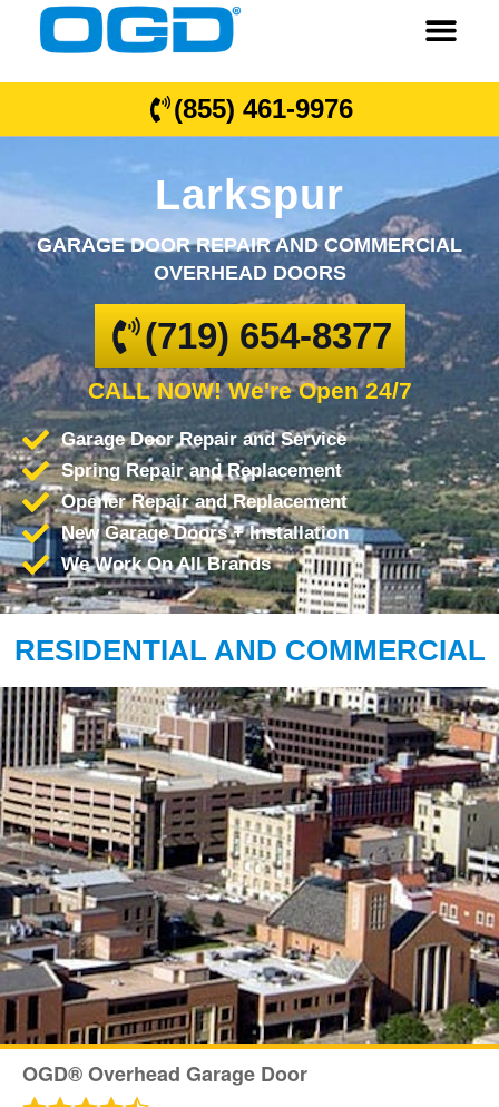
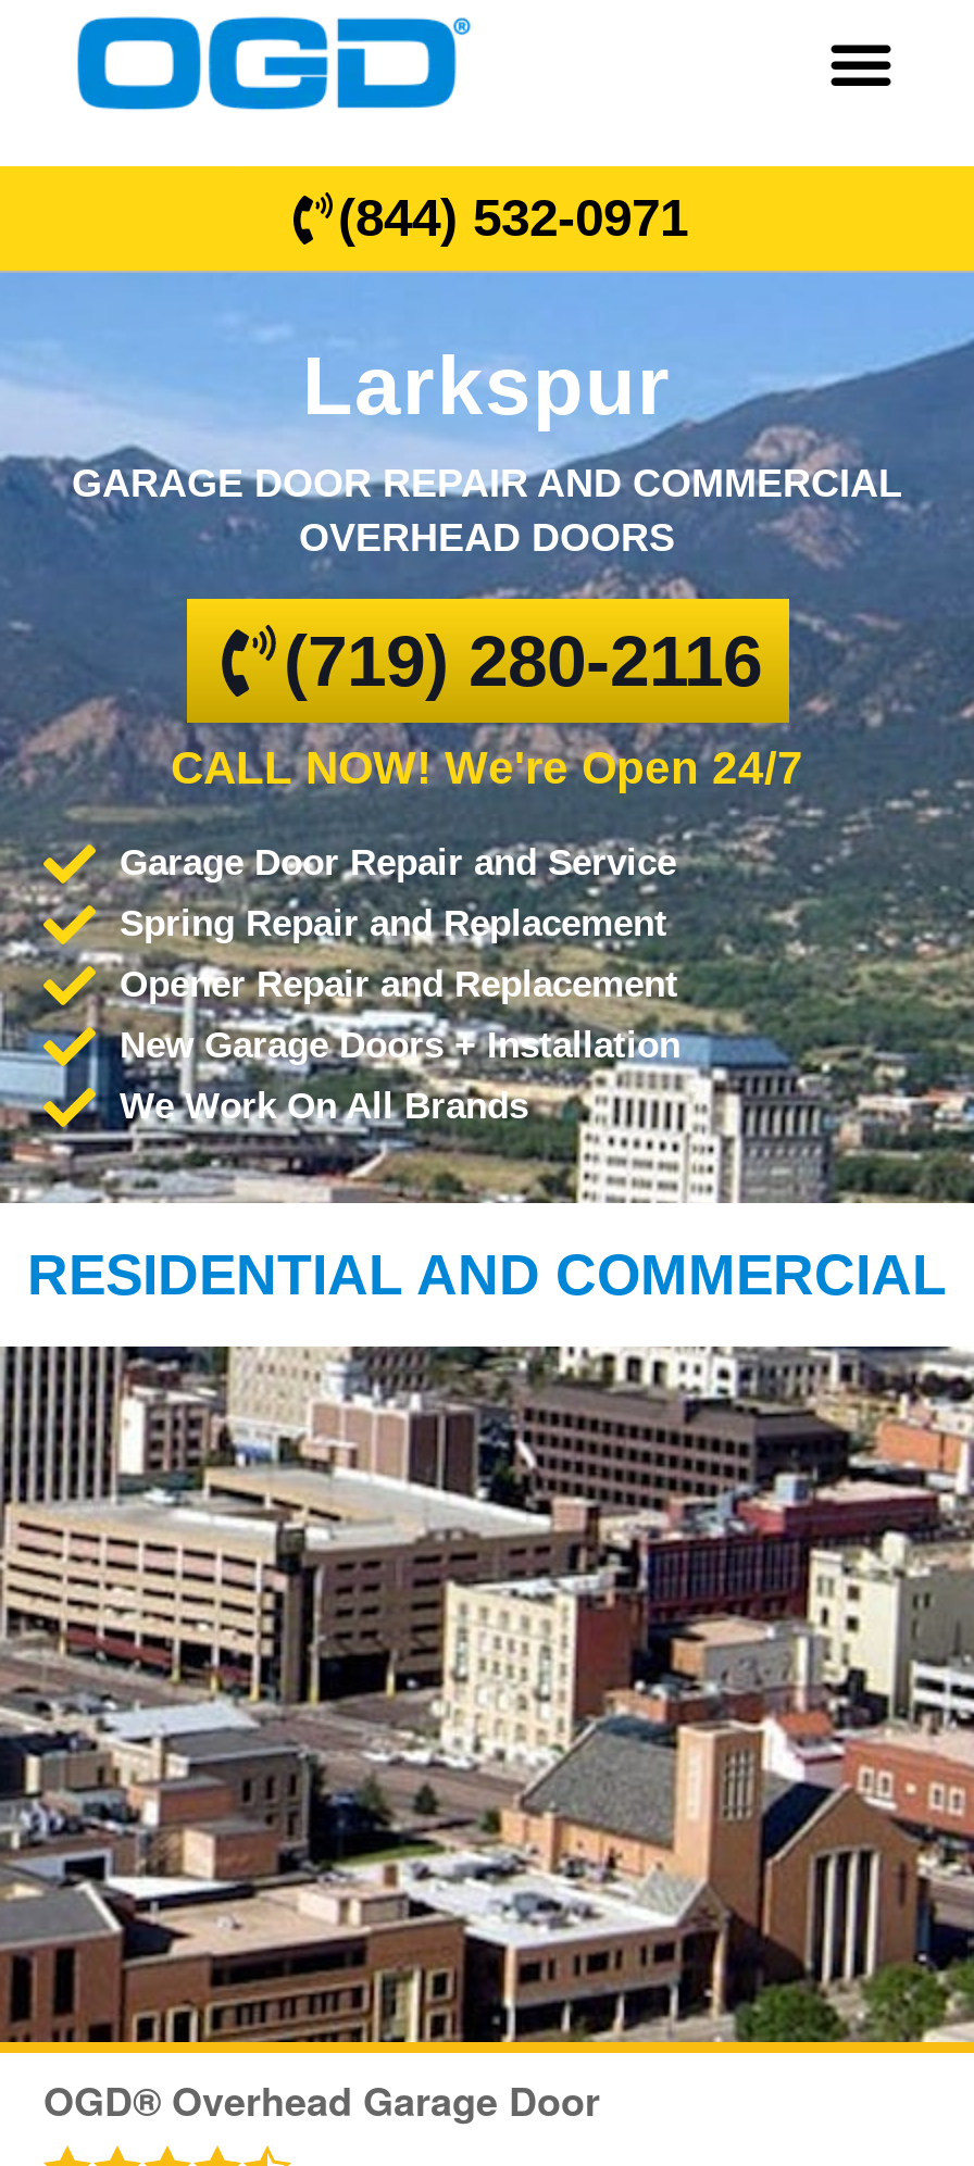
[173,94,353,124] (855) 461-9976 -> [338,189,688,247] (844) 532-0971
[144,316,392,357] (719) 654-8377 -> [284,621,762,702] (719) 280-2116

